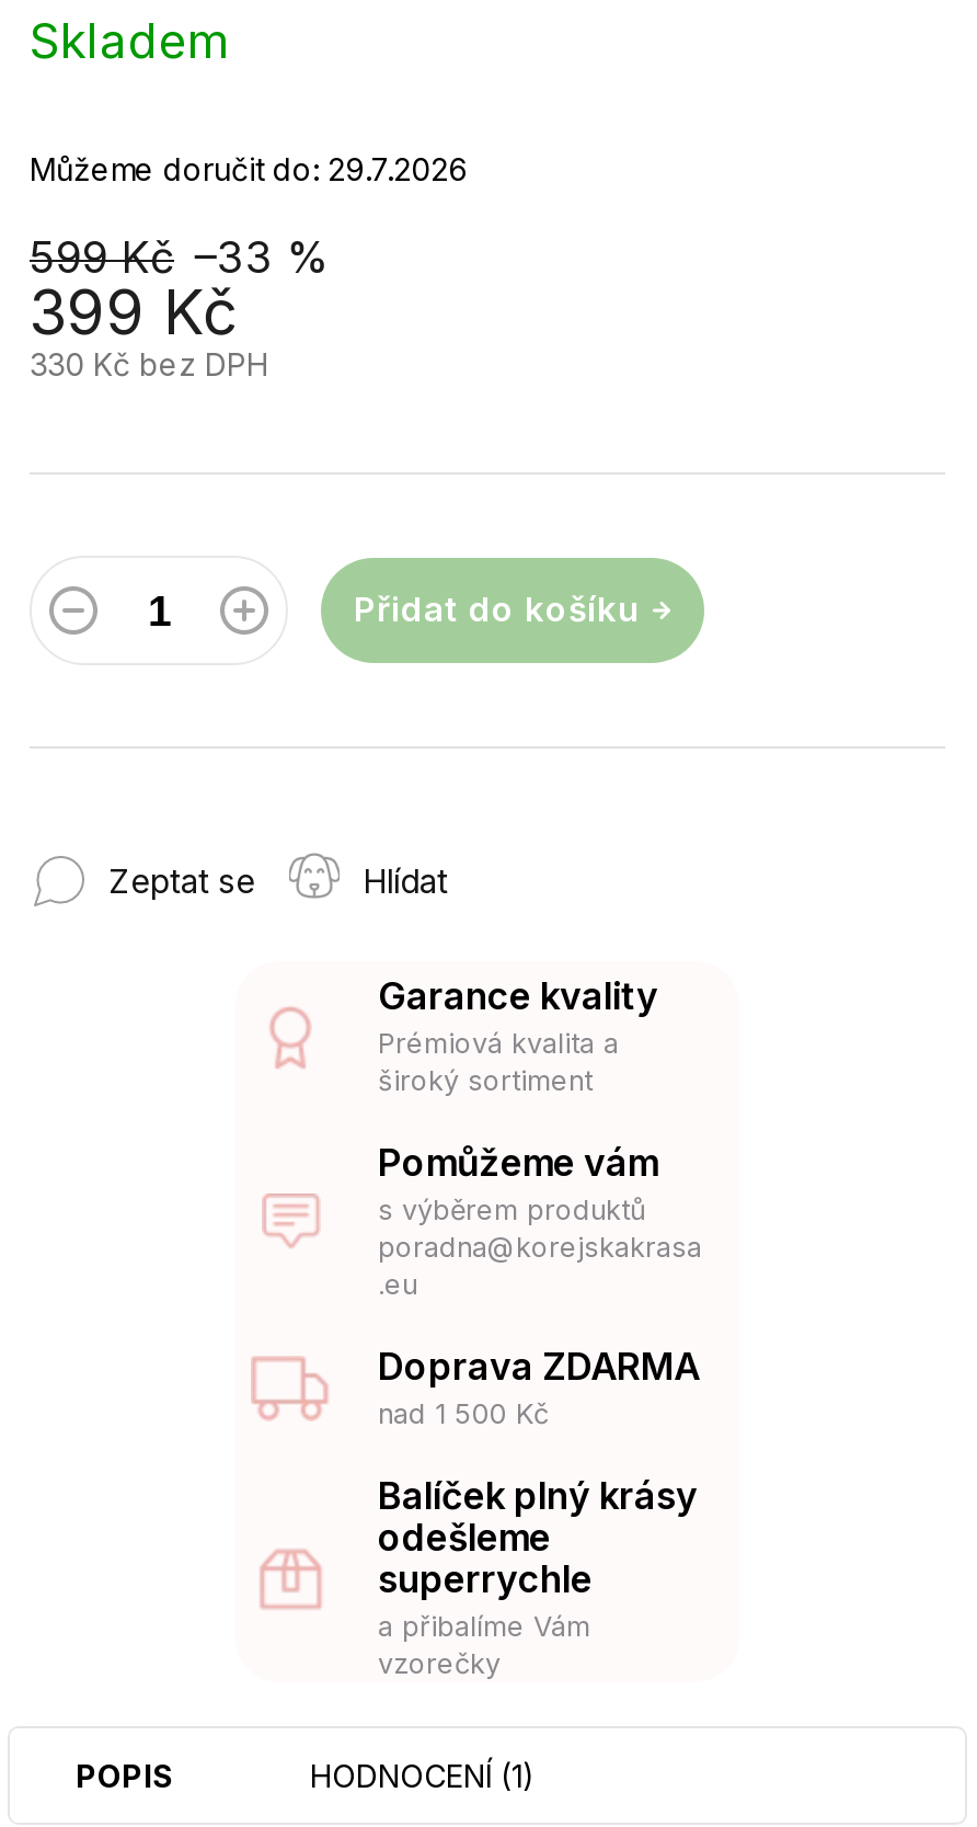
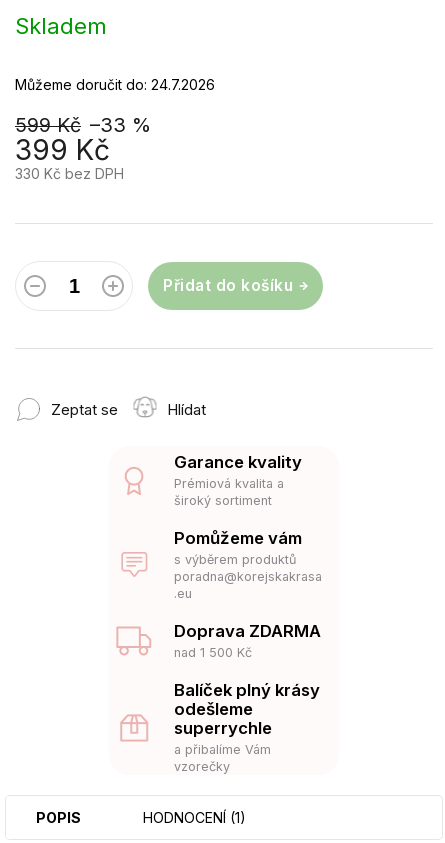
[30,149,468,187] Můžeme doručit do: 29.7.2026 -> [15,76,215,93] Můžeme doručit do: 24.7.2026

